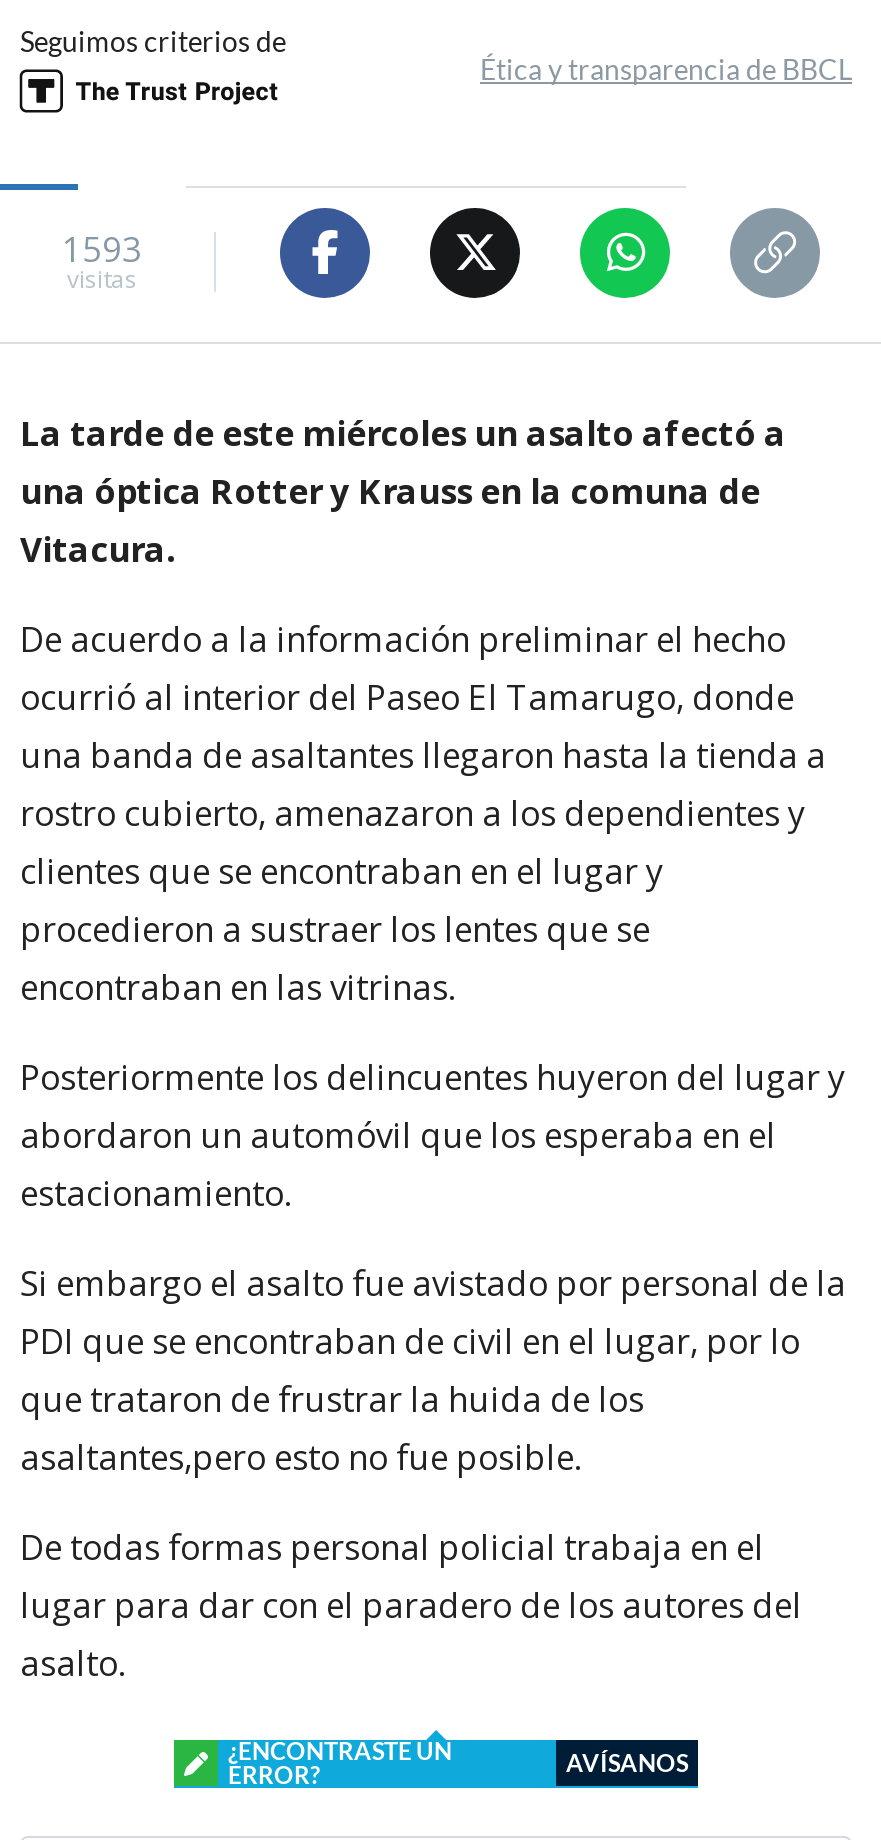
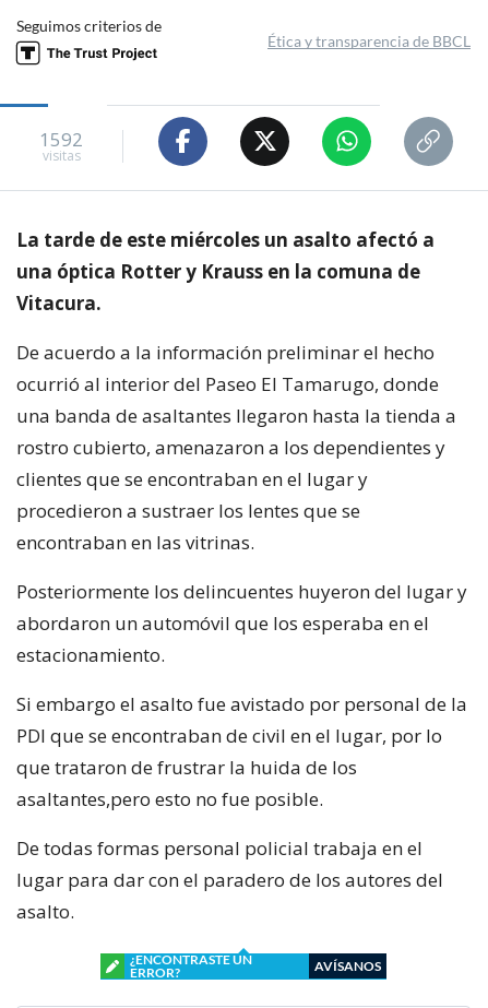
[62,227,142,273] 1593 -> [39,127,83,152] 1592

